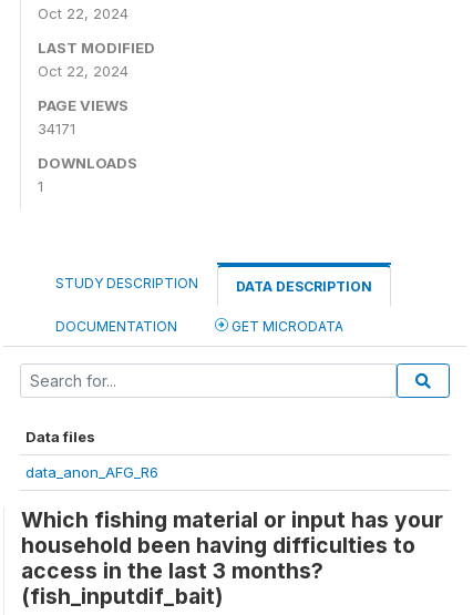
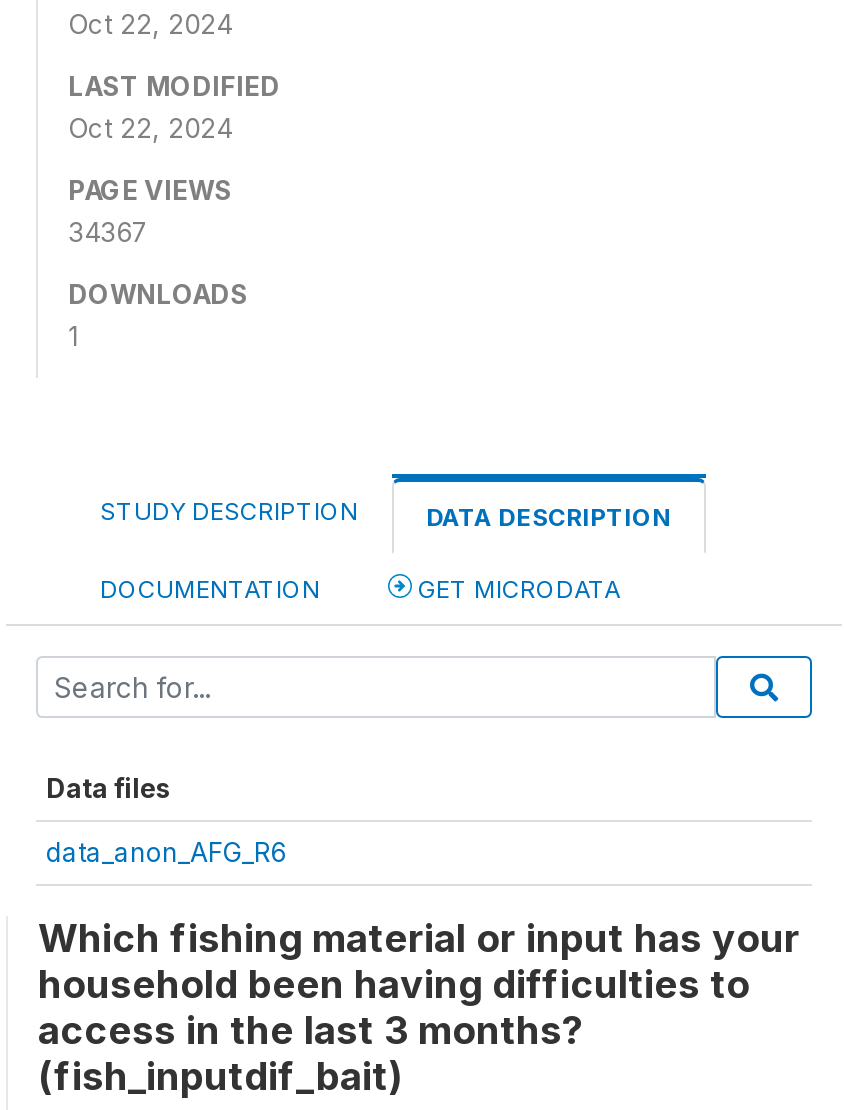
[38,119,75,137] 34171 -> [68,215,148,247] 34367

